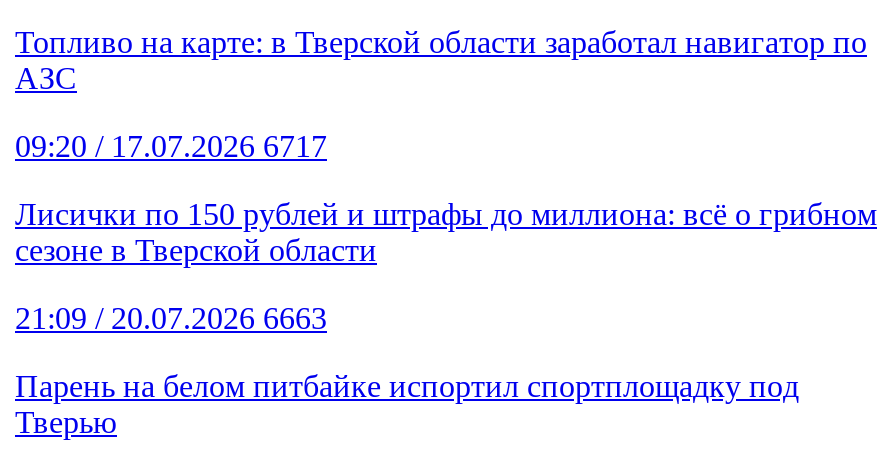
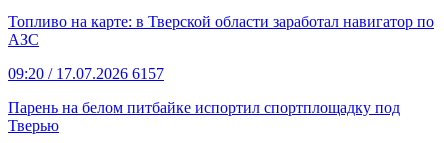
[15,128,877,334] 09:20 / 17.07.2026 6717 | Лисички по 150 рублей и штрафы до миллиона: всё о грибном | сезоне в Тверской области | 21:09 / 20.07.2026 6663 -> [8,64,164,81] 09:20 / 17.07.2026 6157

